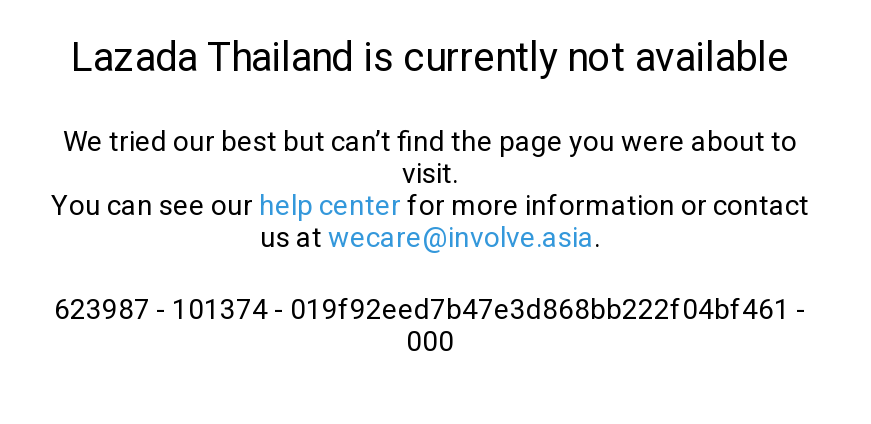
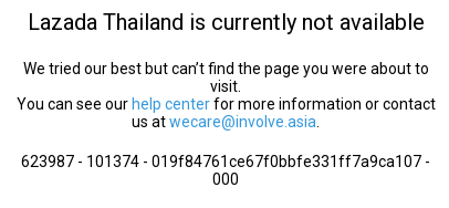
[54,293,806,325] 623987 - 101374 - 019f92eed7b47e3d868bb222f04bf461 - -> [21,153,430,170] 623987 - 101374 - 019f84761ce67f0bbfe331ff7a9ca107 -

